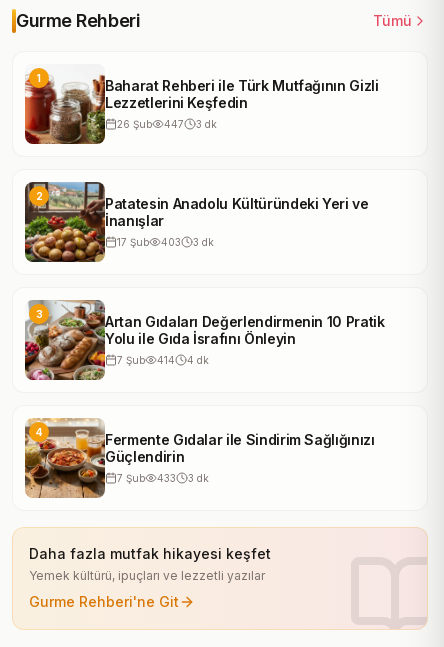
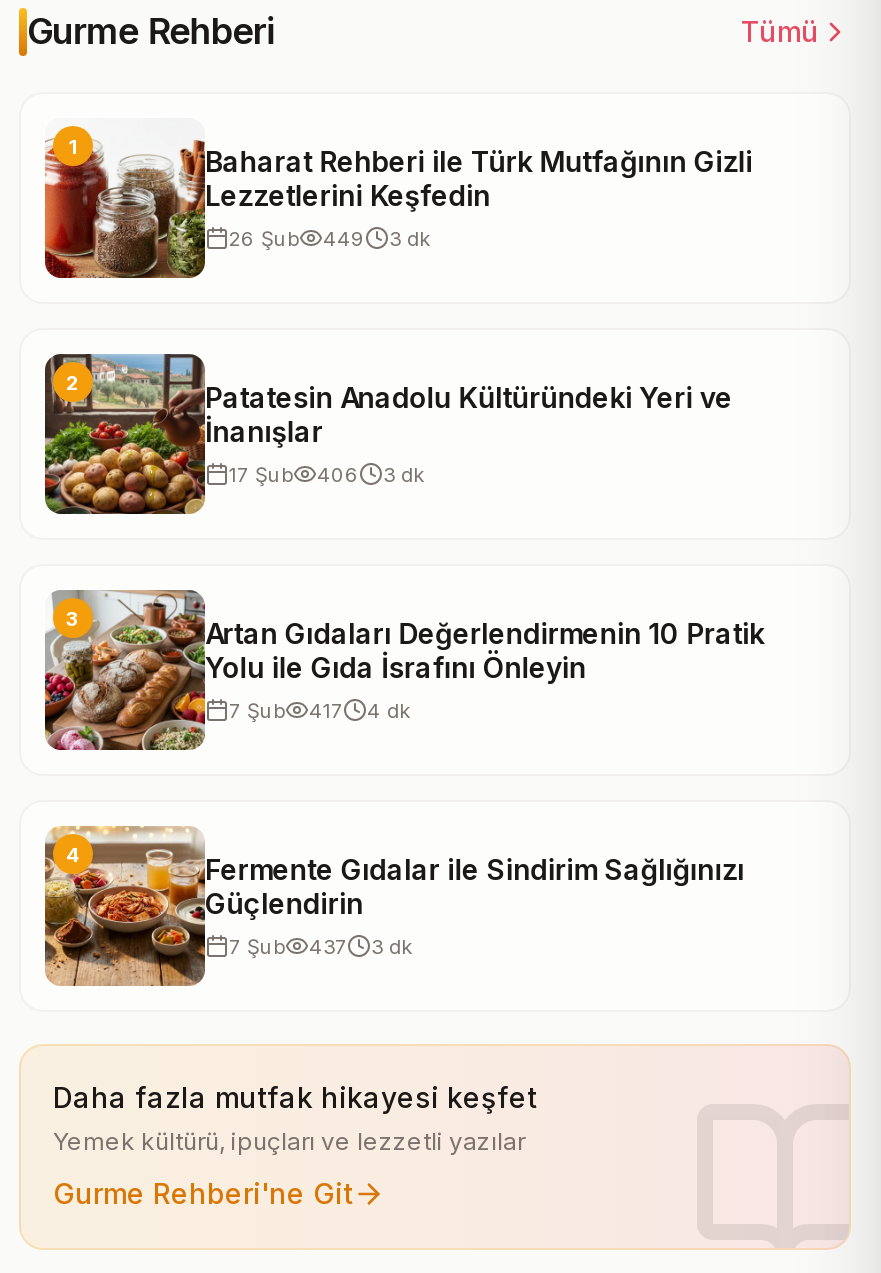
[117,117,217,129] 26 Şub 447 3 dk -> [229,225,431,249] 26 Şub 449 3 dk
[117,235,214,247] 17 Şub 403 3 dk -> [229,461,425,485] 17 Şub 406 3 dk
[117,353,209,365] 7 Şub 414 4 dk -> [229,697,411,721] 7 Şub 417 4 dk
[117,471,209,483] 7 Şub 433 3 dk -> [229,933,413,957] 7 Şub 437 3 dk

